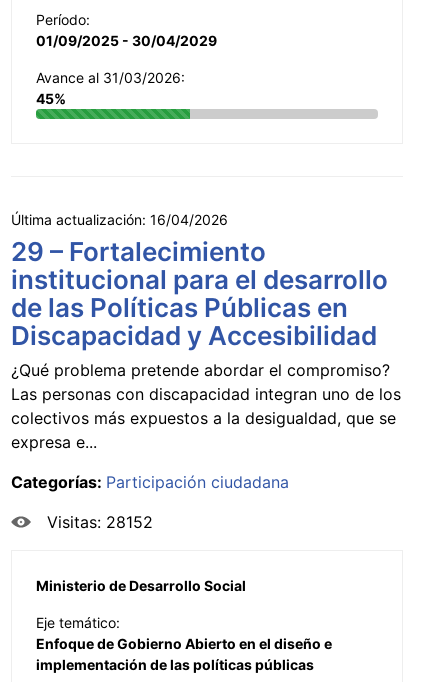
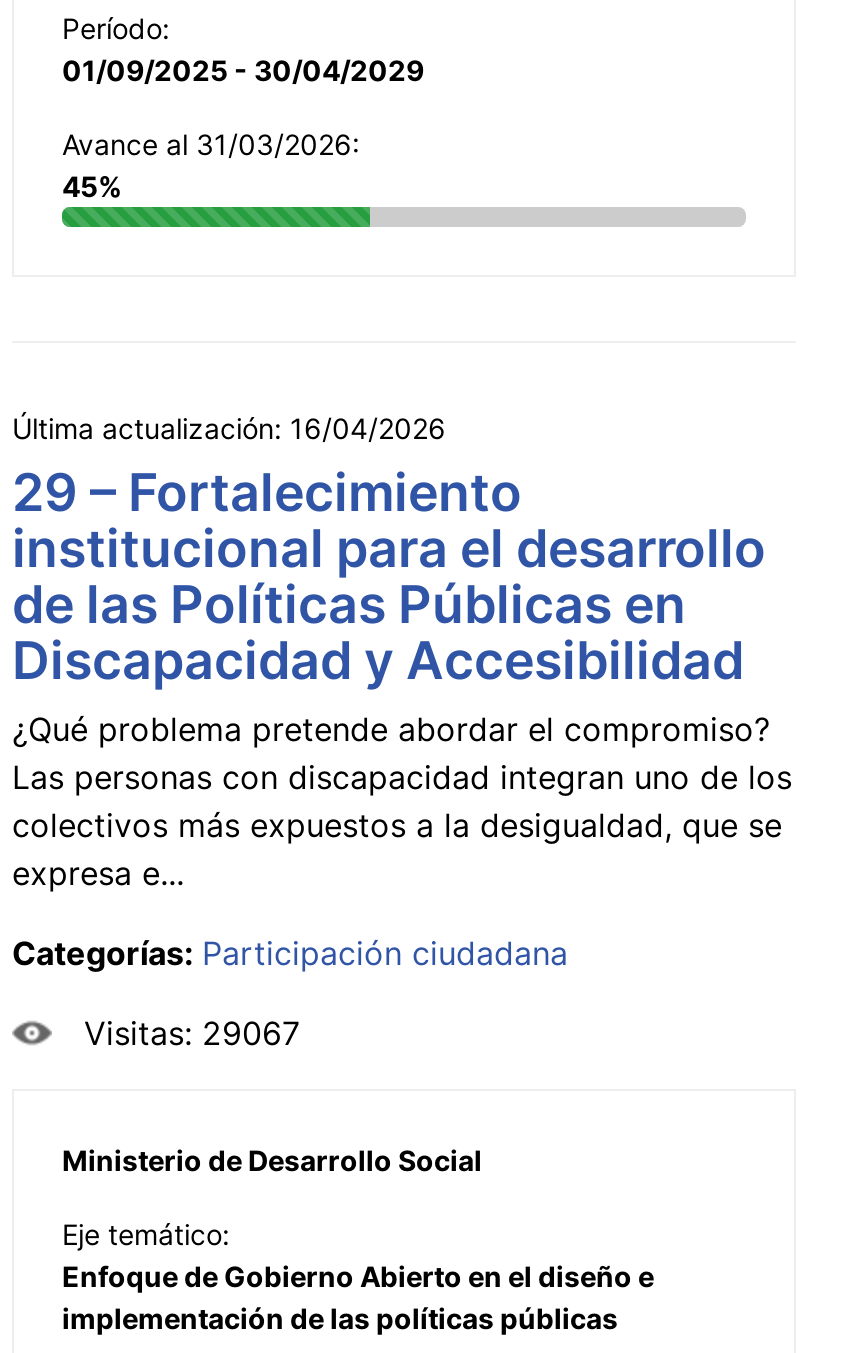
[47,512,153,532] Visitas: 28152 -> [84,1013,300,1053] Visitas: 29067

